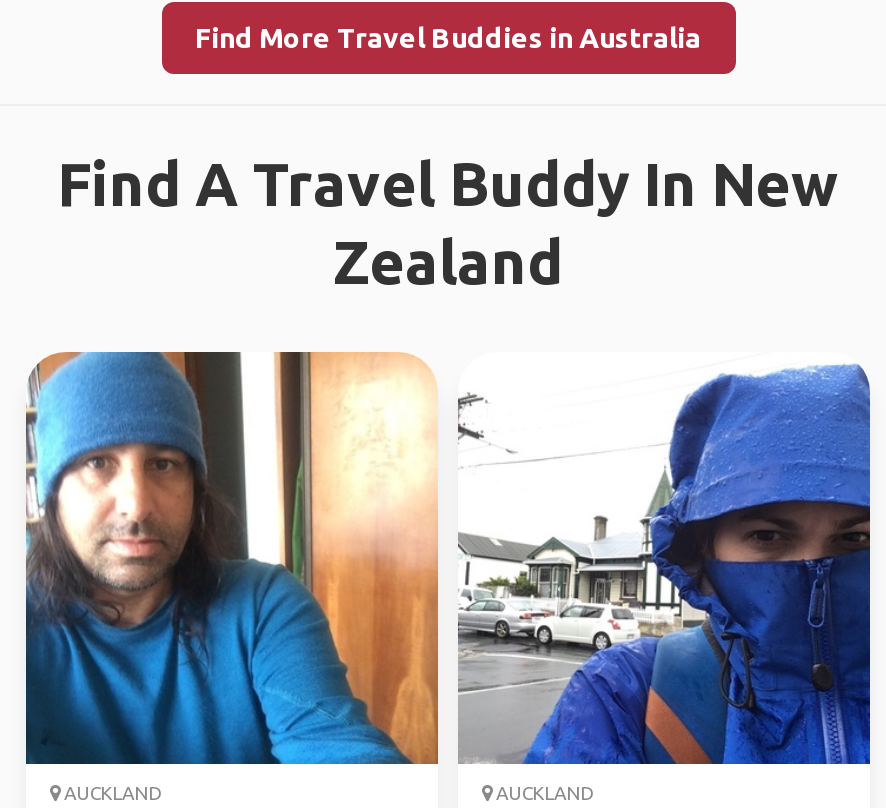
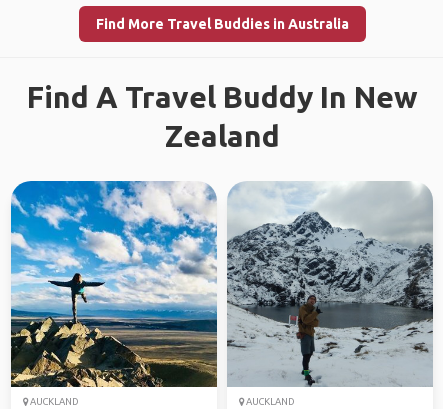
[24,350,440,766] [image] -> [10,180,218,388] [image]
[458,354,870,766] [image] -> [226,181,433,387] [image]

